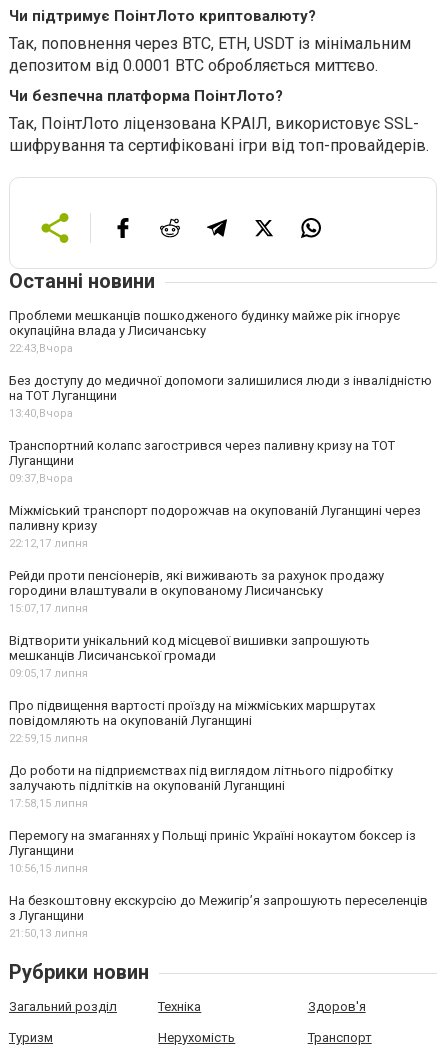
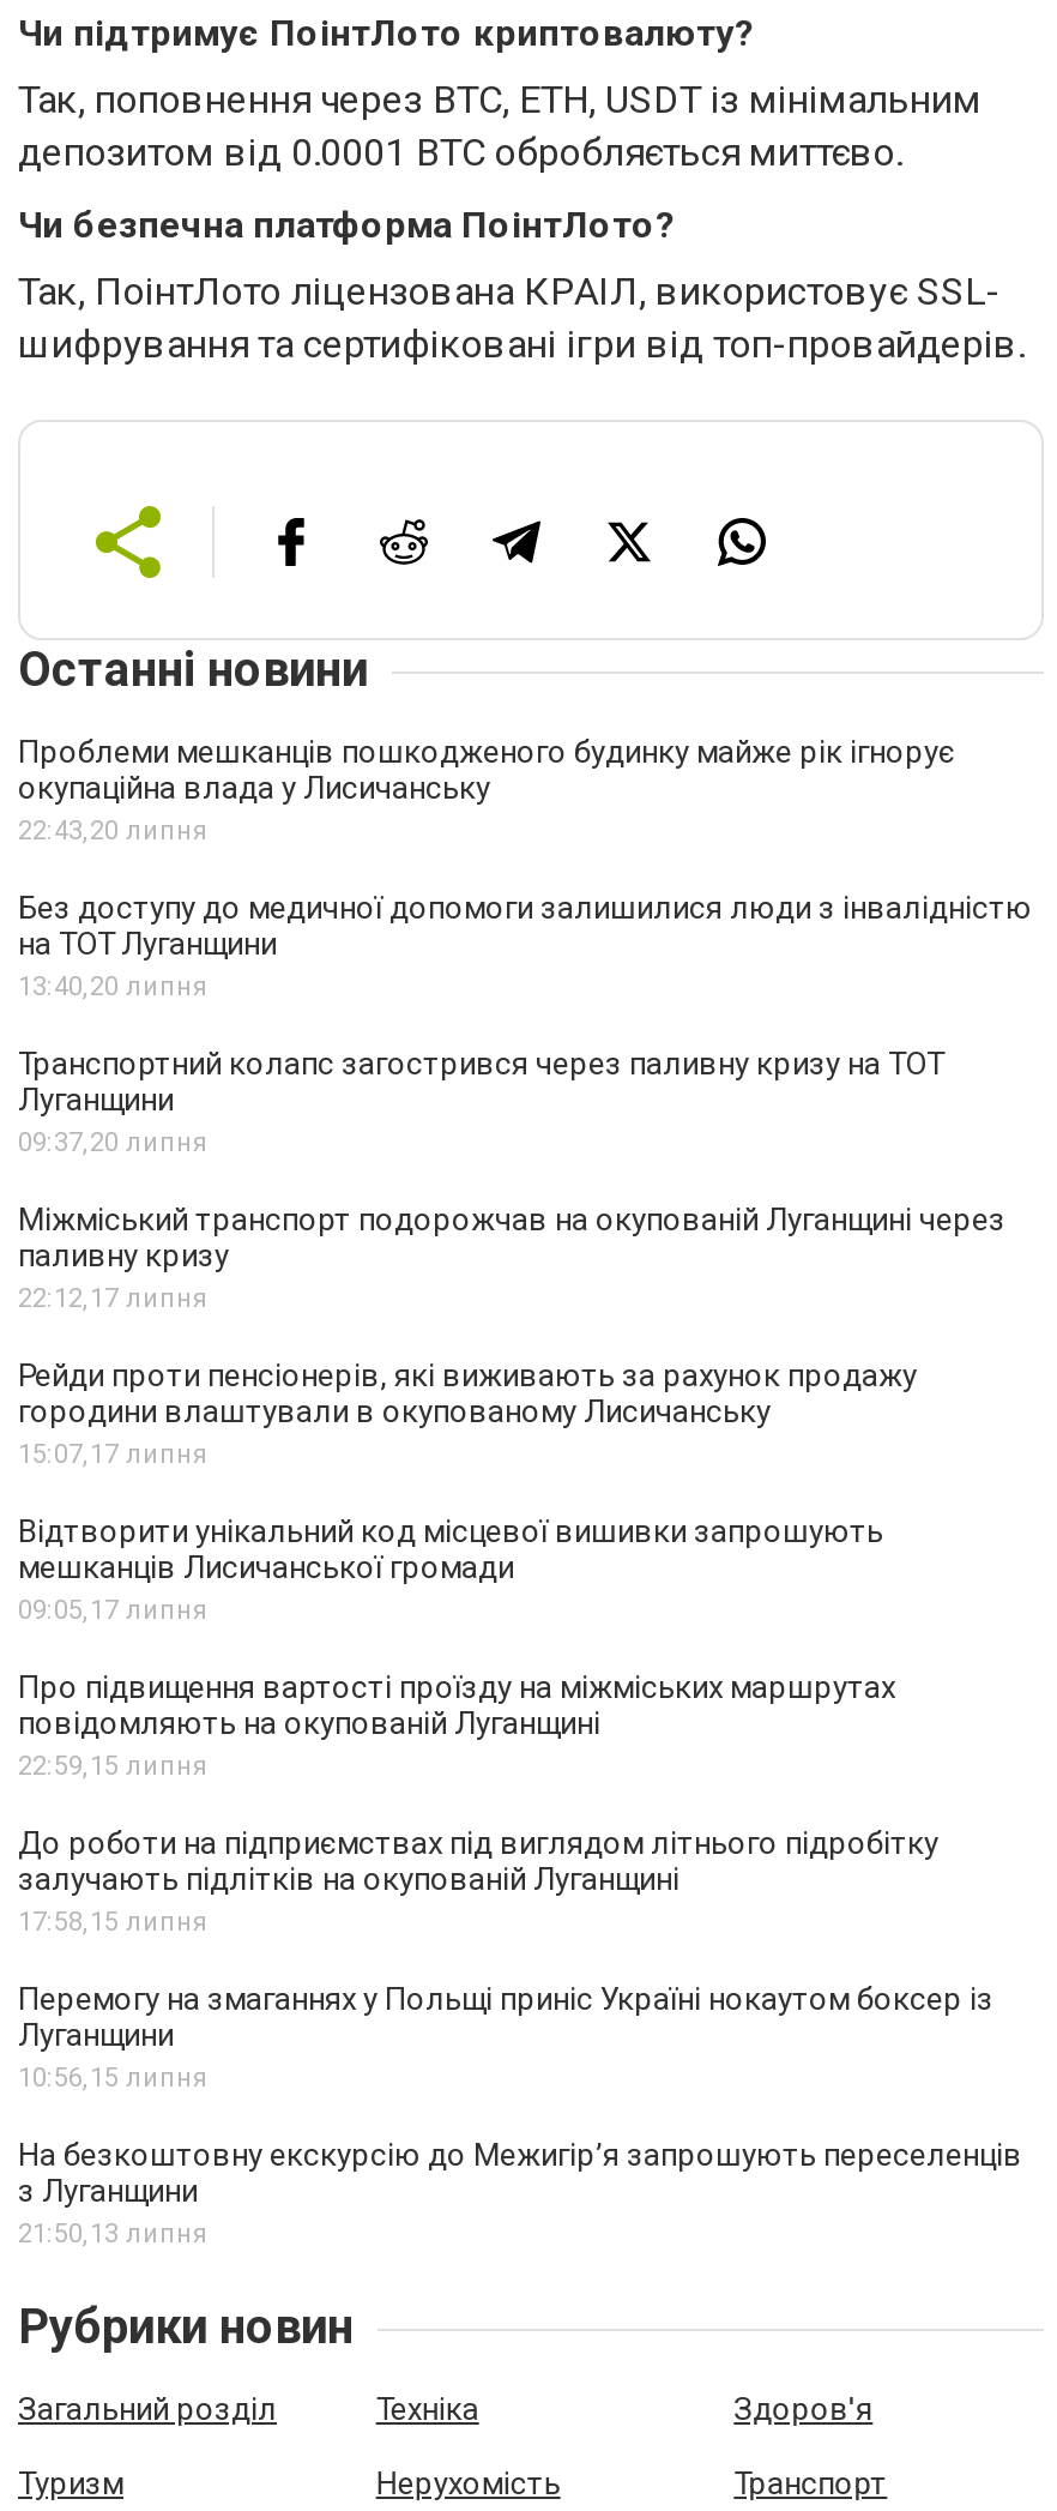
[9,342,73,355] 22:43,Вчора -> [18,814,207,846] 22:43,20 липня
[9,407,73,420] 13:40,Вчора -> [18,970,207,1002] 13:40,20 липня
[9,472,73,485] 09:37,Вчора -> [18,1126,207,1157] 09:37,20 липня

